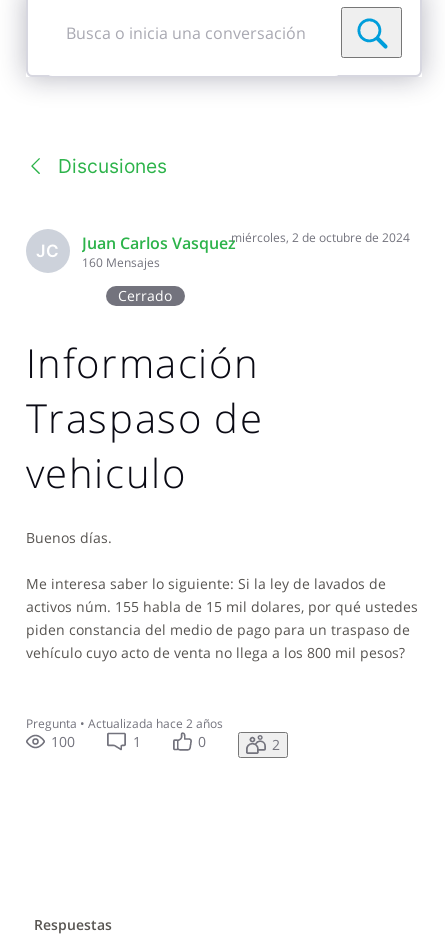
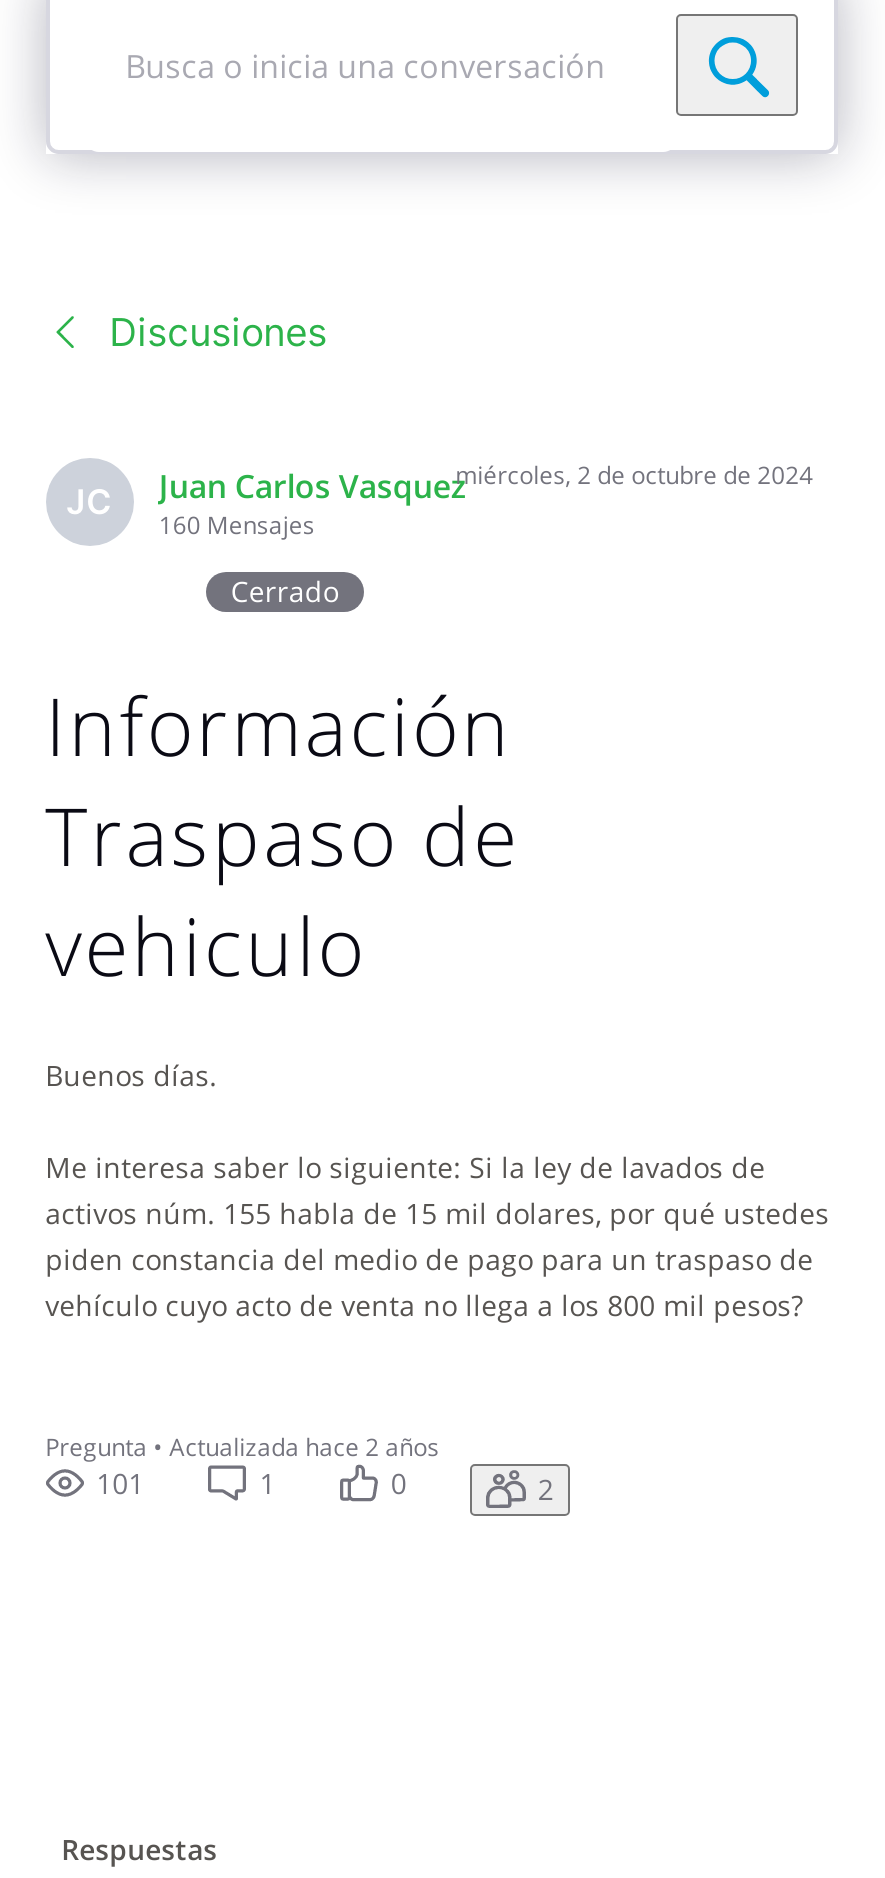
[51,732,75,751] 100 -> [96,1464,144,1502] 101

